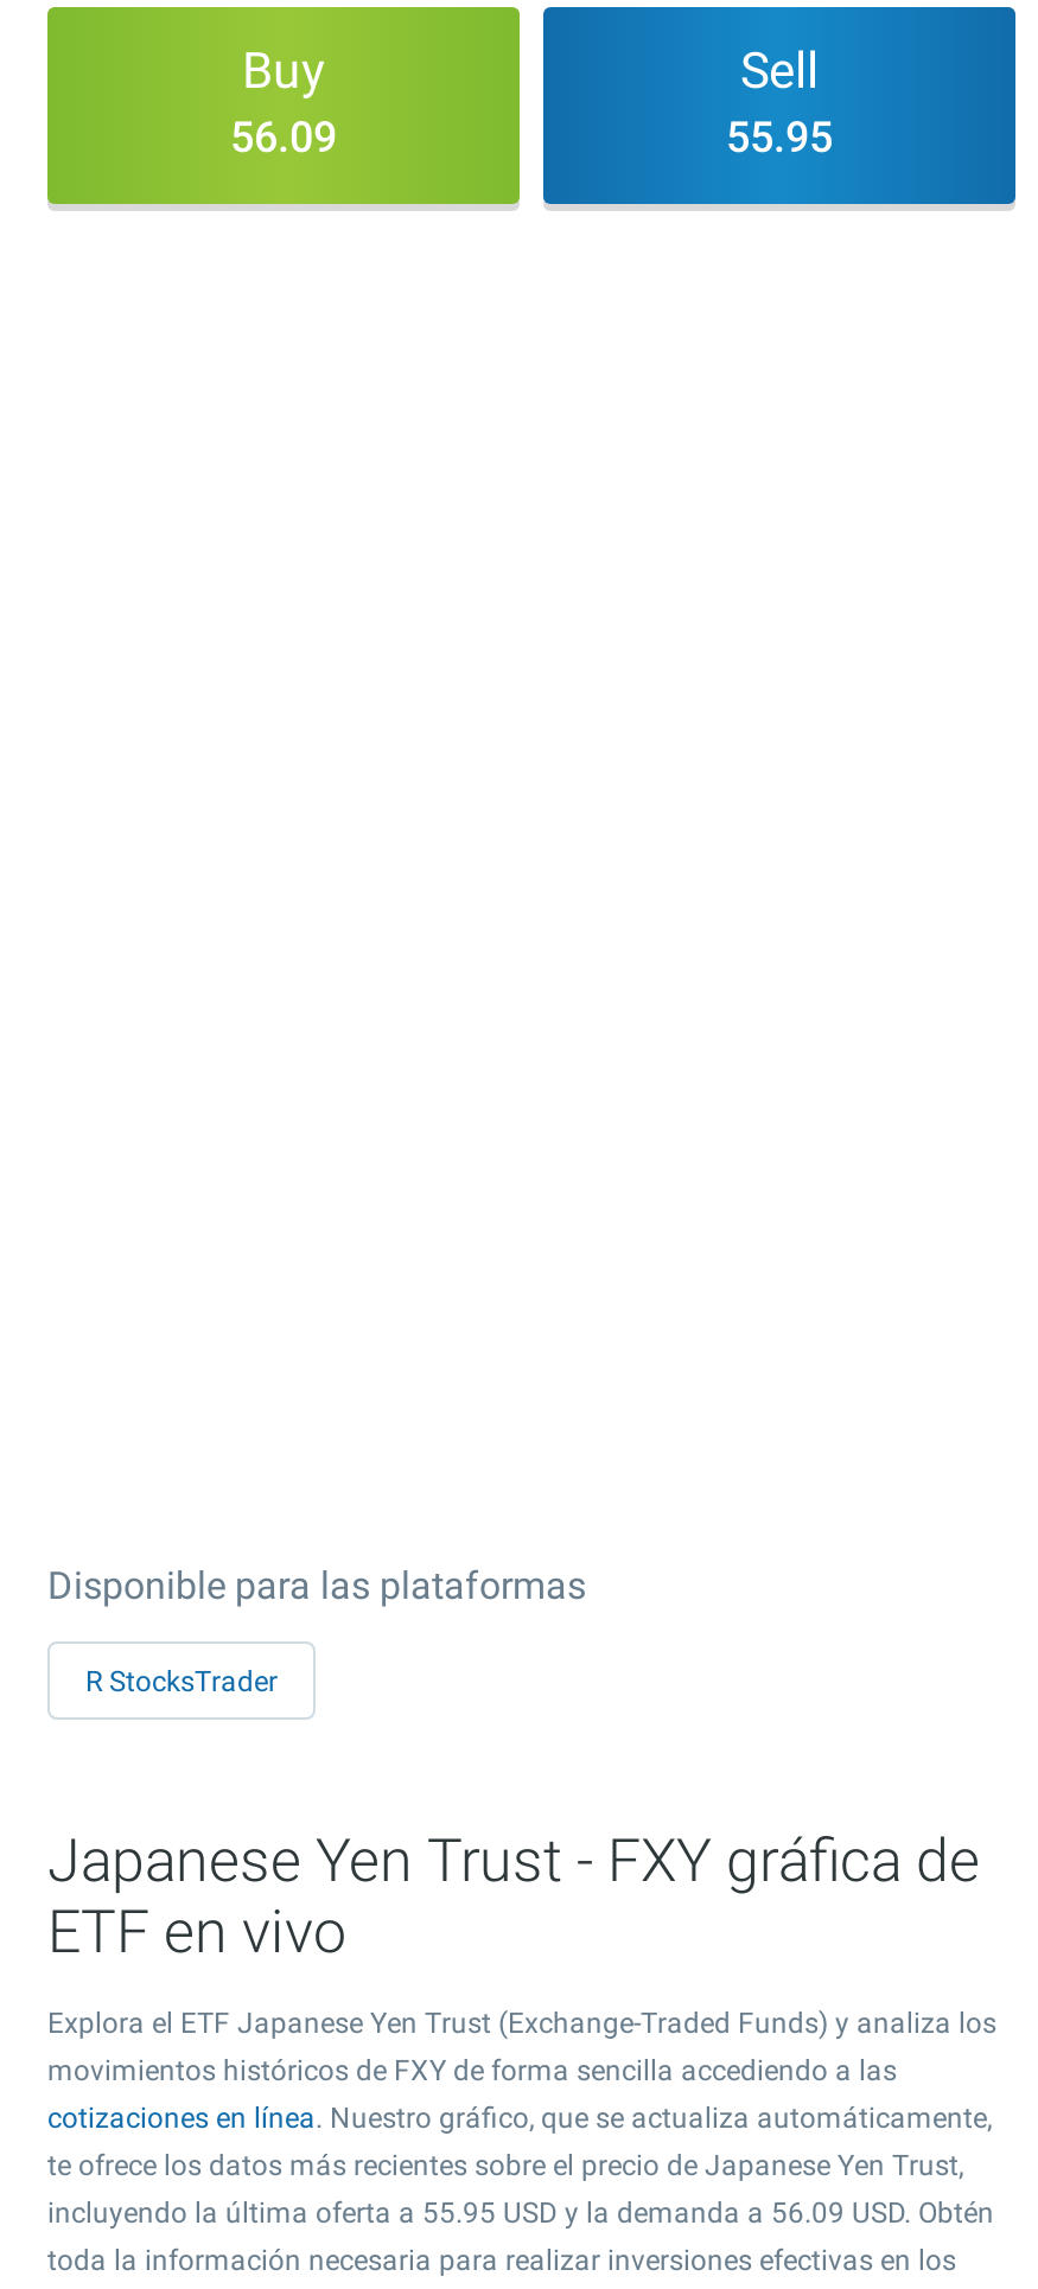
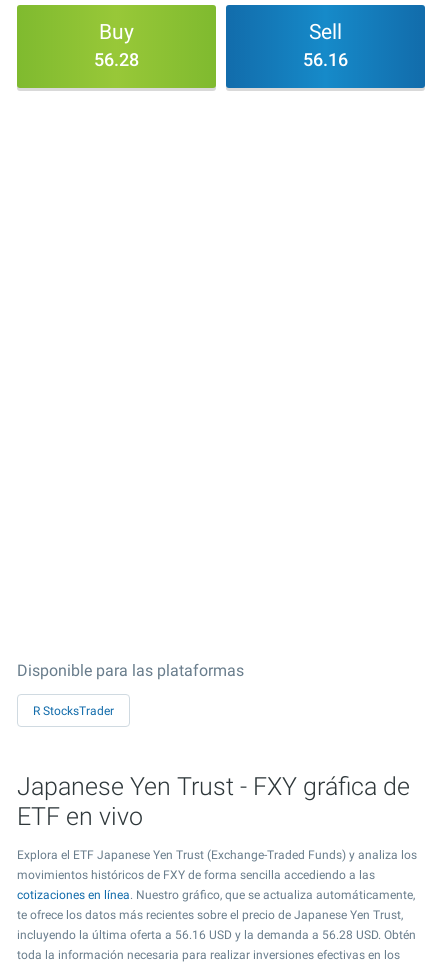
[230,111,337,161] 56.09 -> [94,49,139,70] 56.28
[726,111,833,161] 55.95 -> [303,49,348,70] 56.16
[47,2196,994,2230] incluyendo la última oferta a 55.95 USD y la demanda a 56.09 USD. Obtén -> [17,928,416,942] incluyendo la última oferta a 56.16 USD y la demanda a 56.28 USD. Obtén

